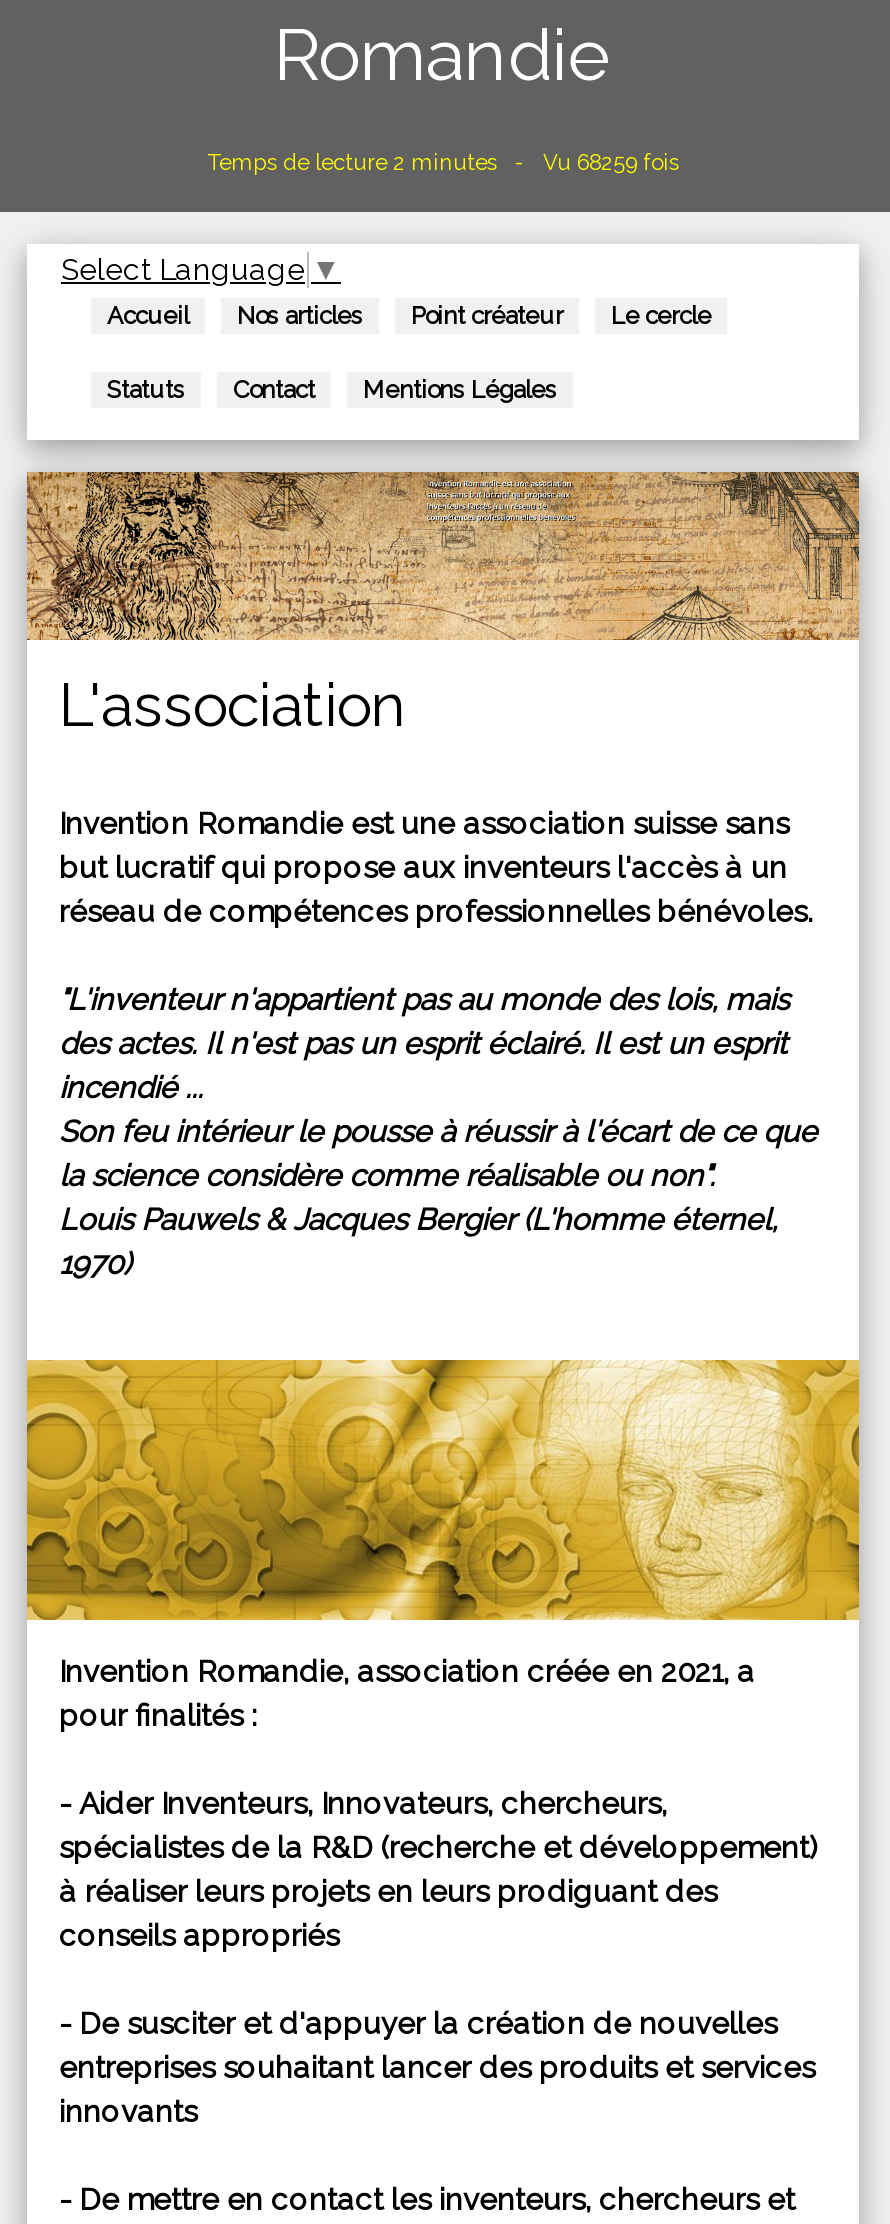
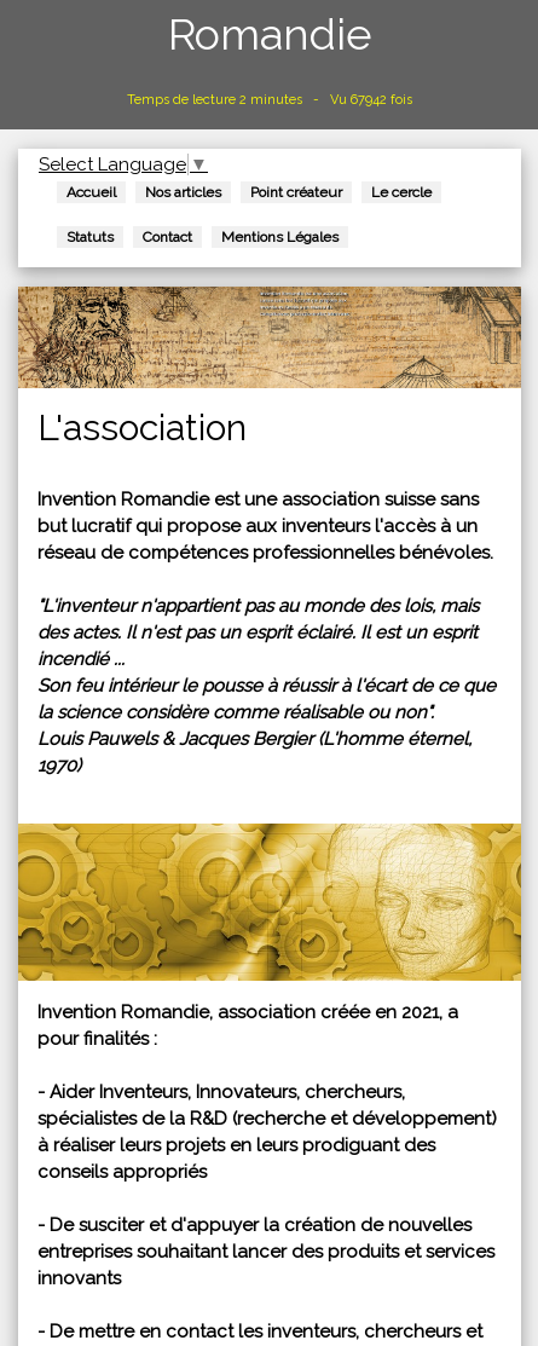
[207,150,679,176] Temps de lecture 2 minutes - Vu 68259 fois -> [127,92,412,108] Temps de lecture 2 minutes - Vu 67942 fois

